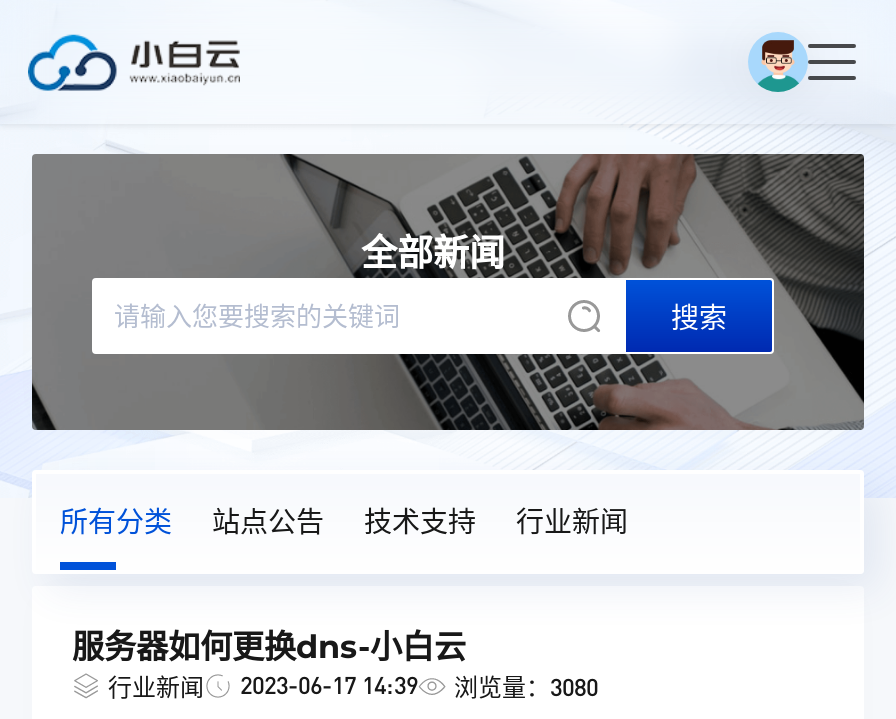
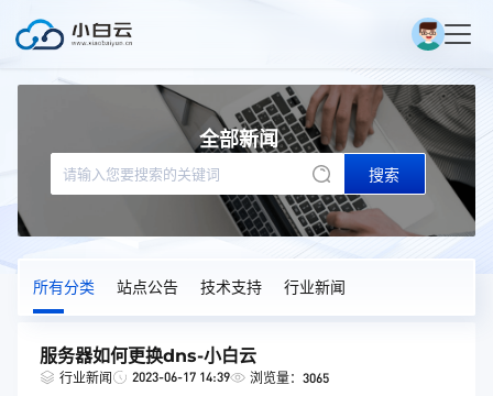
[108,670,598,702] 行业新闻 2023-06-17 14:39 浏览量：3080 -> [59,369,329,386] 行业新闻 2023-06-17 14:39 浏览量：3065

